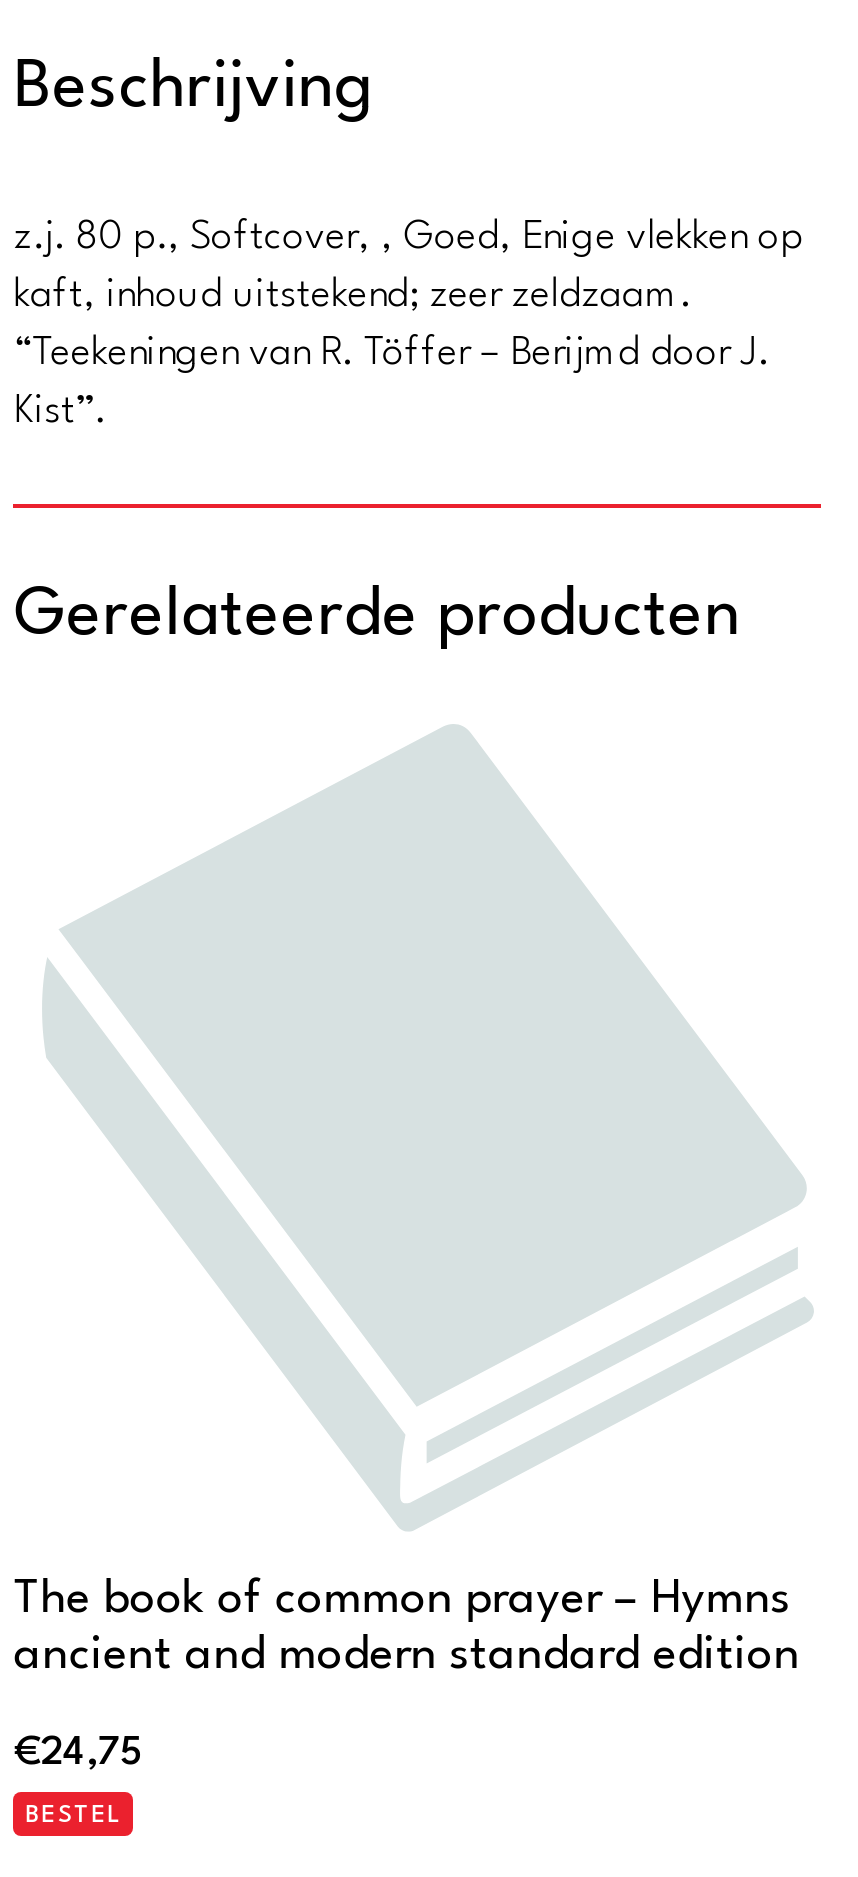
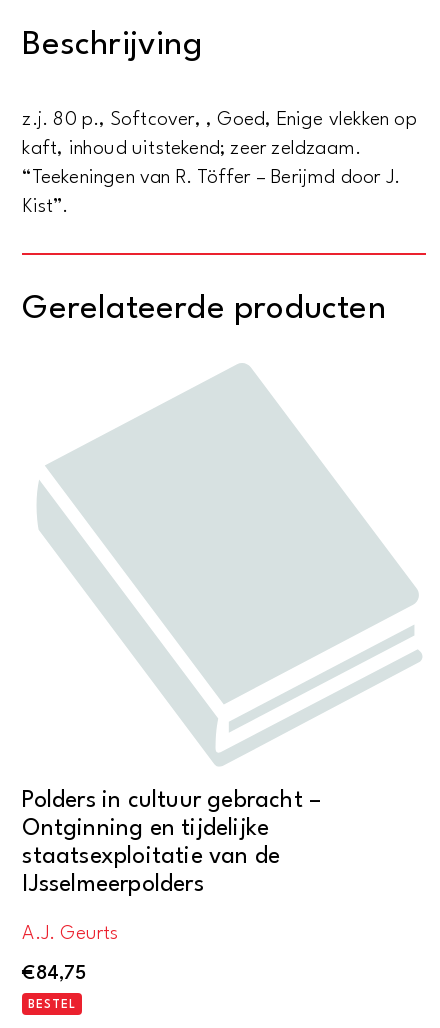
[14,1577,800,1774] The book of common prayer – Hymns | ancient and modern standard edition | €24,75 -> [22,789,321,984] Polders in cultuur gebracht – | Ontginning en tijdelijke | staatsexploitatie van de | IJsselmeerpolders | A.J. Geurts | €84,75

